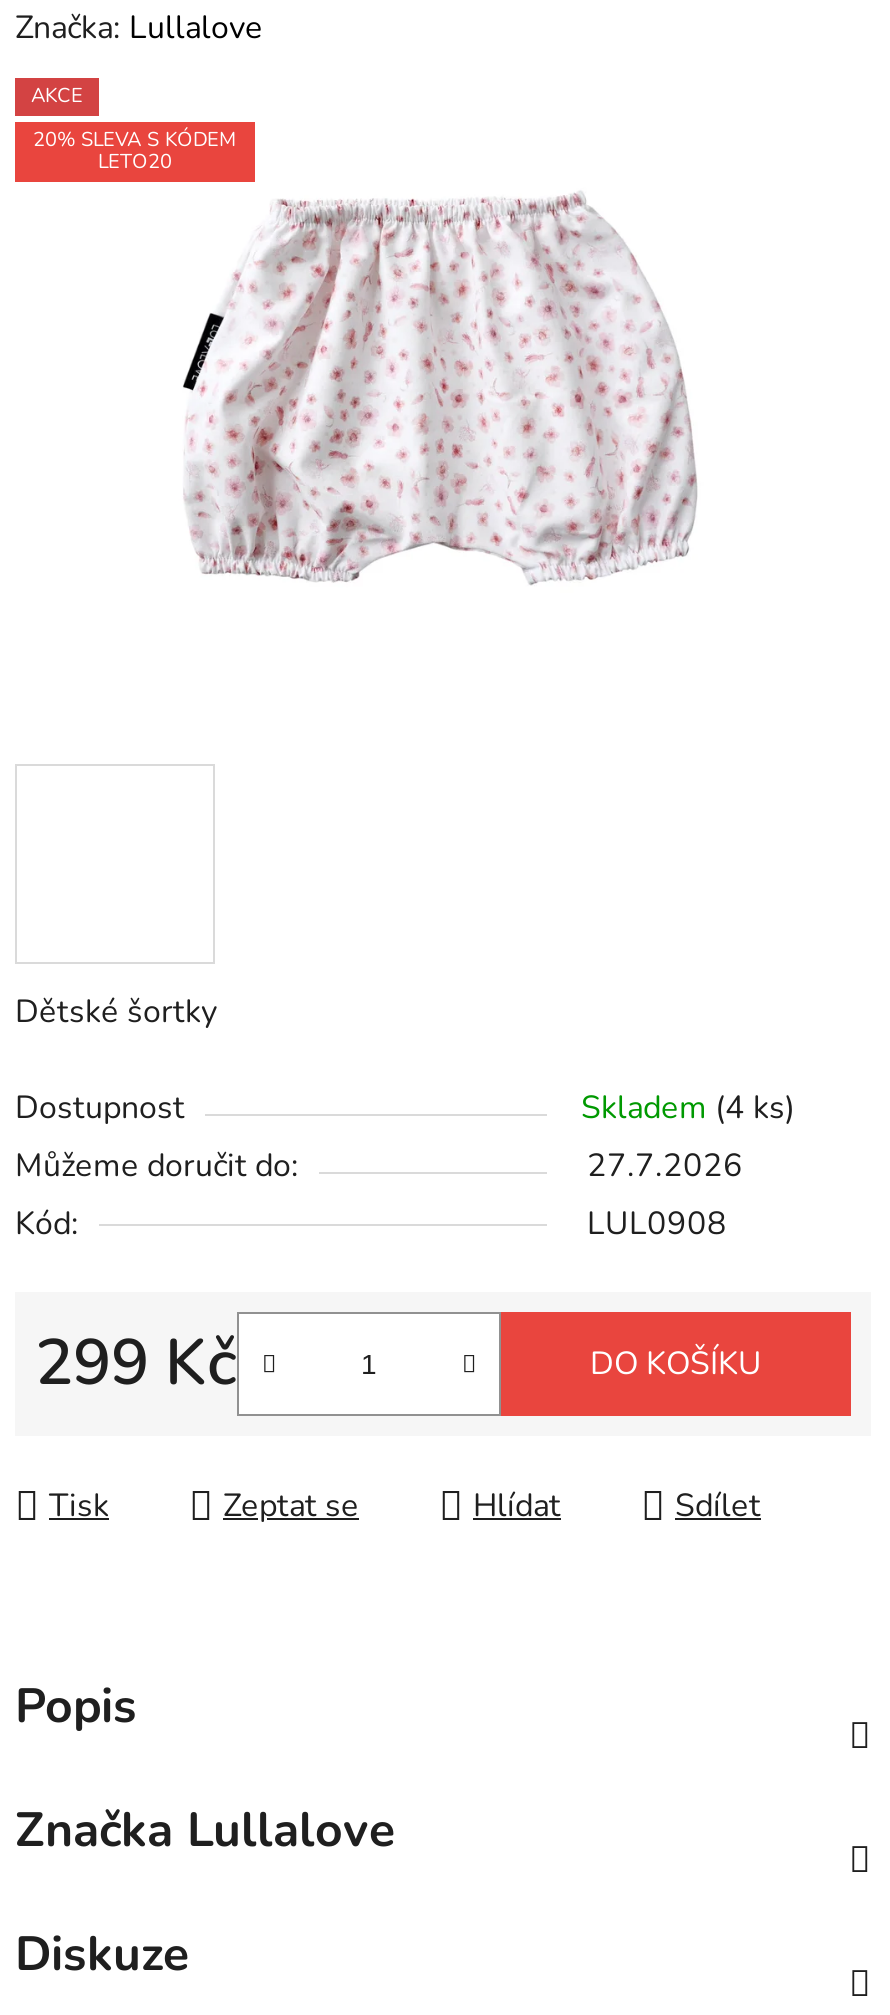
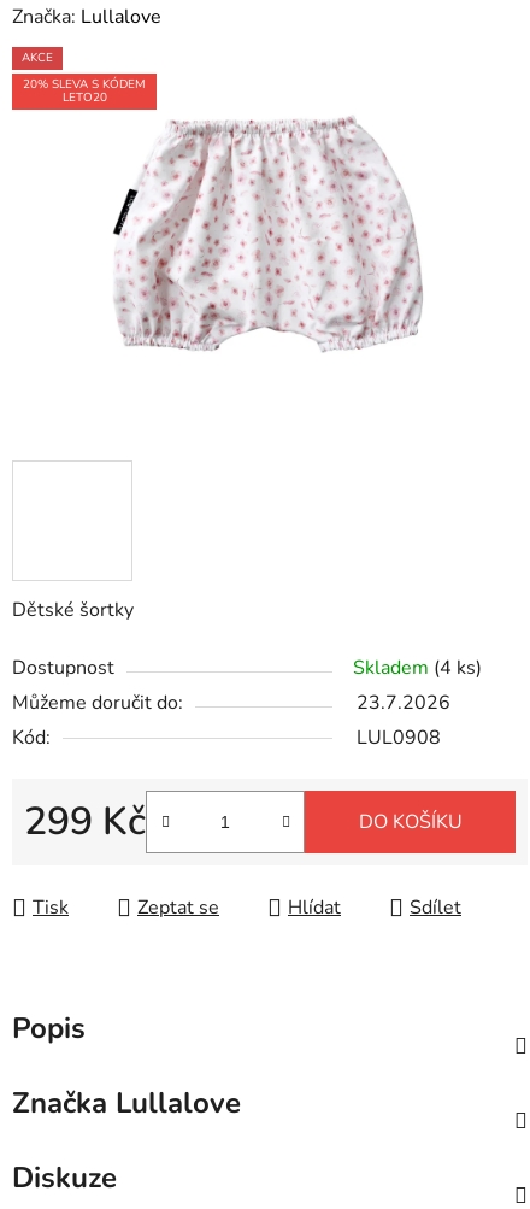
[587,1144,743,1188] 27.7.2026 -> [357,690,450,716] 23.7.2026

